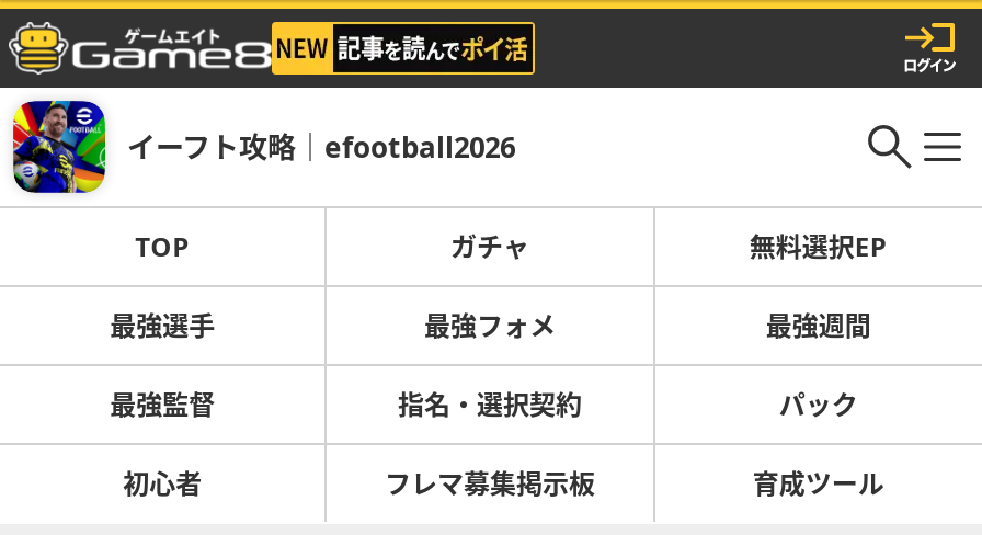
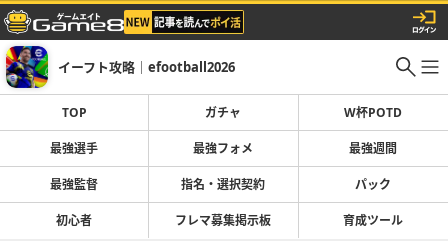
[749,228,887,265] 無料選択EP -> [344,104,402,121] W杯POTD

